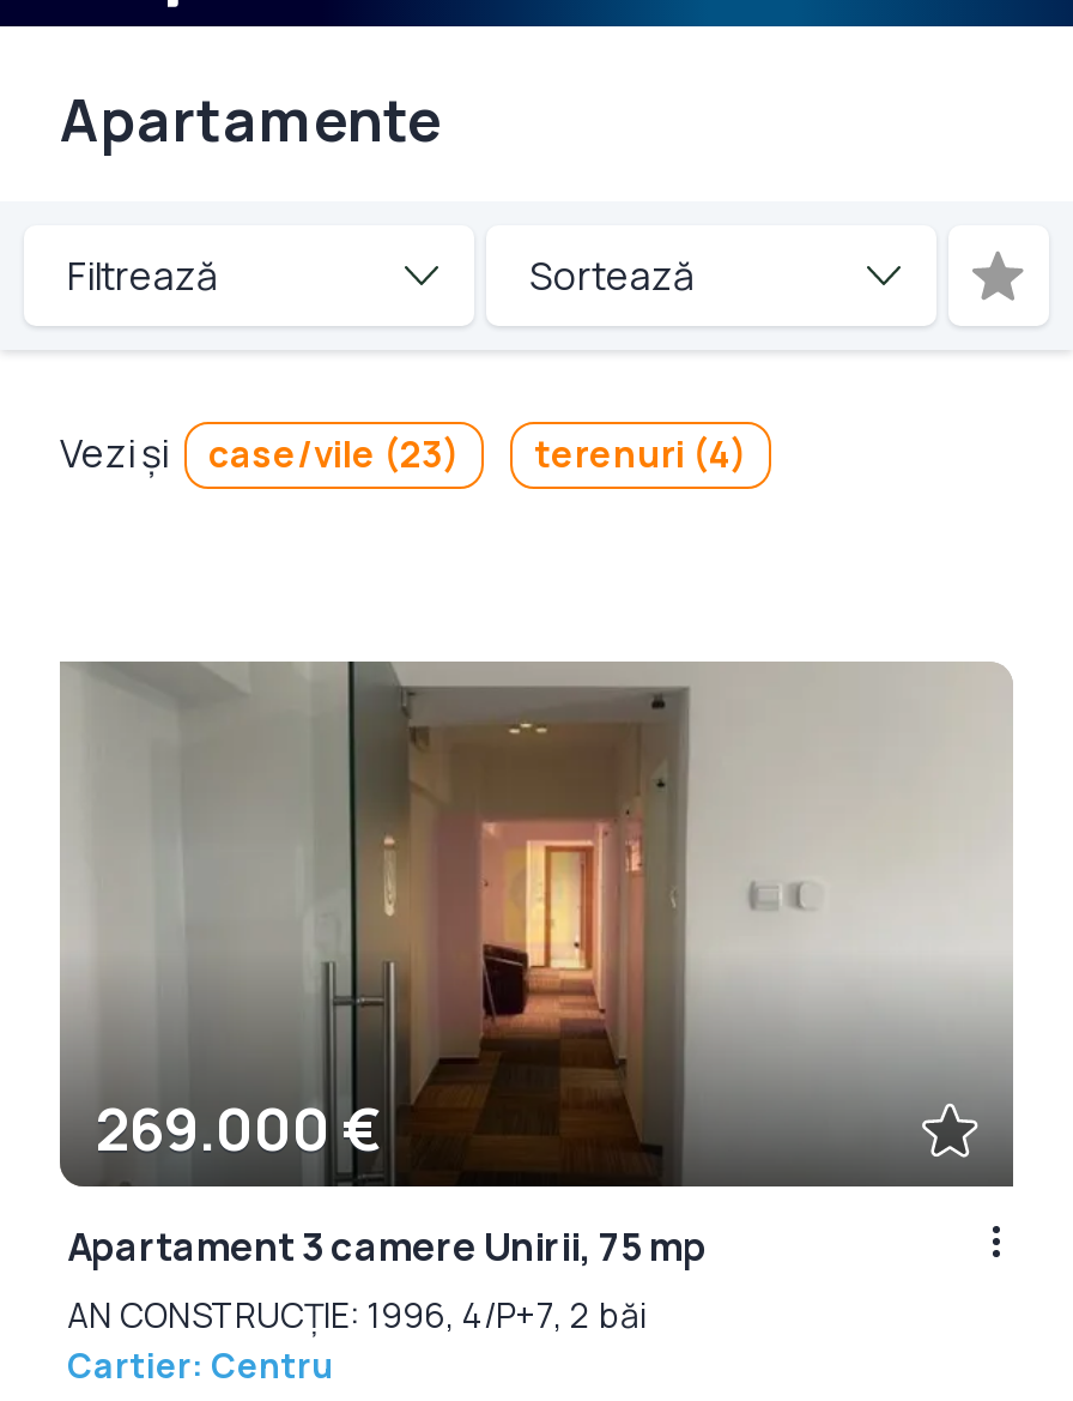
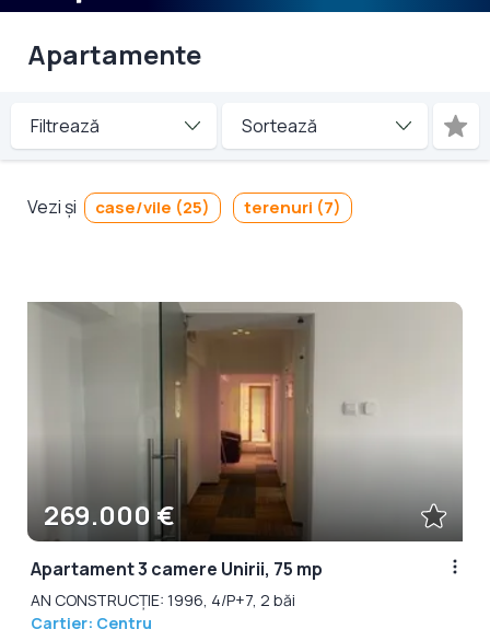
[208,429,460,479] case/vile (23) -> [95,196,210,219] case/vile (25)
[534,429,747,479] terenuri (4) -> [244,196,341,219] terenuri (7)

